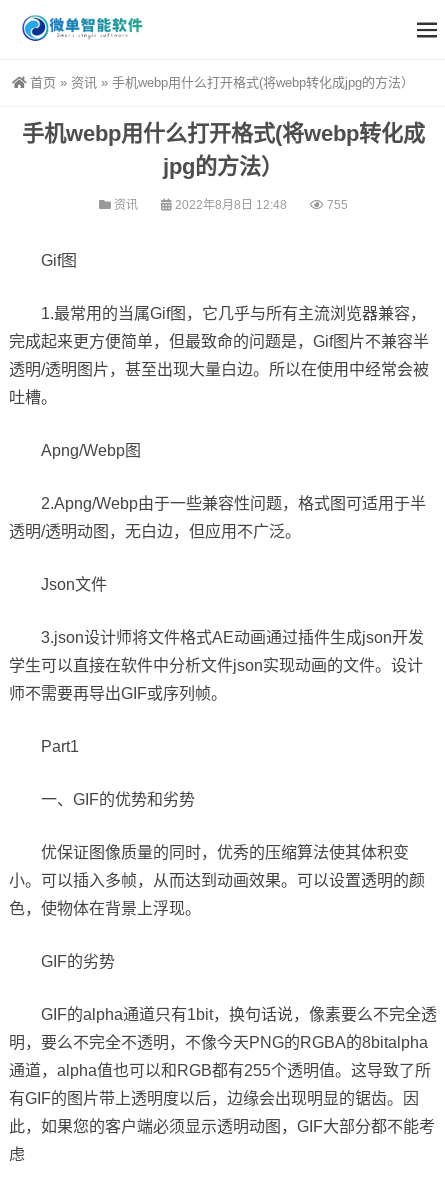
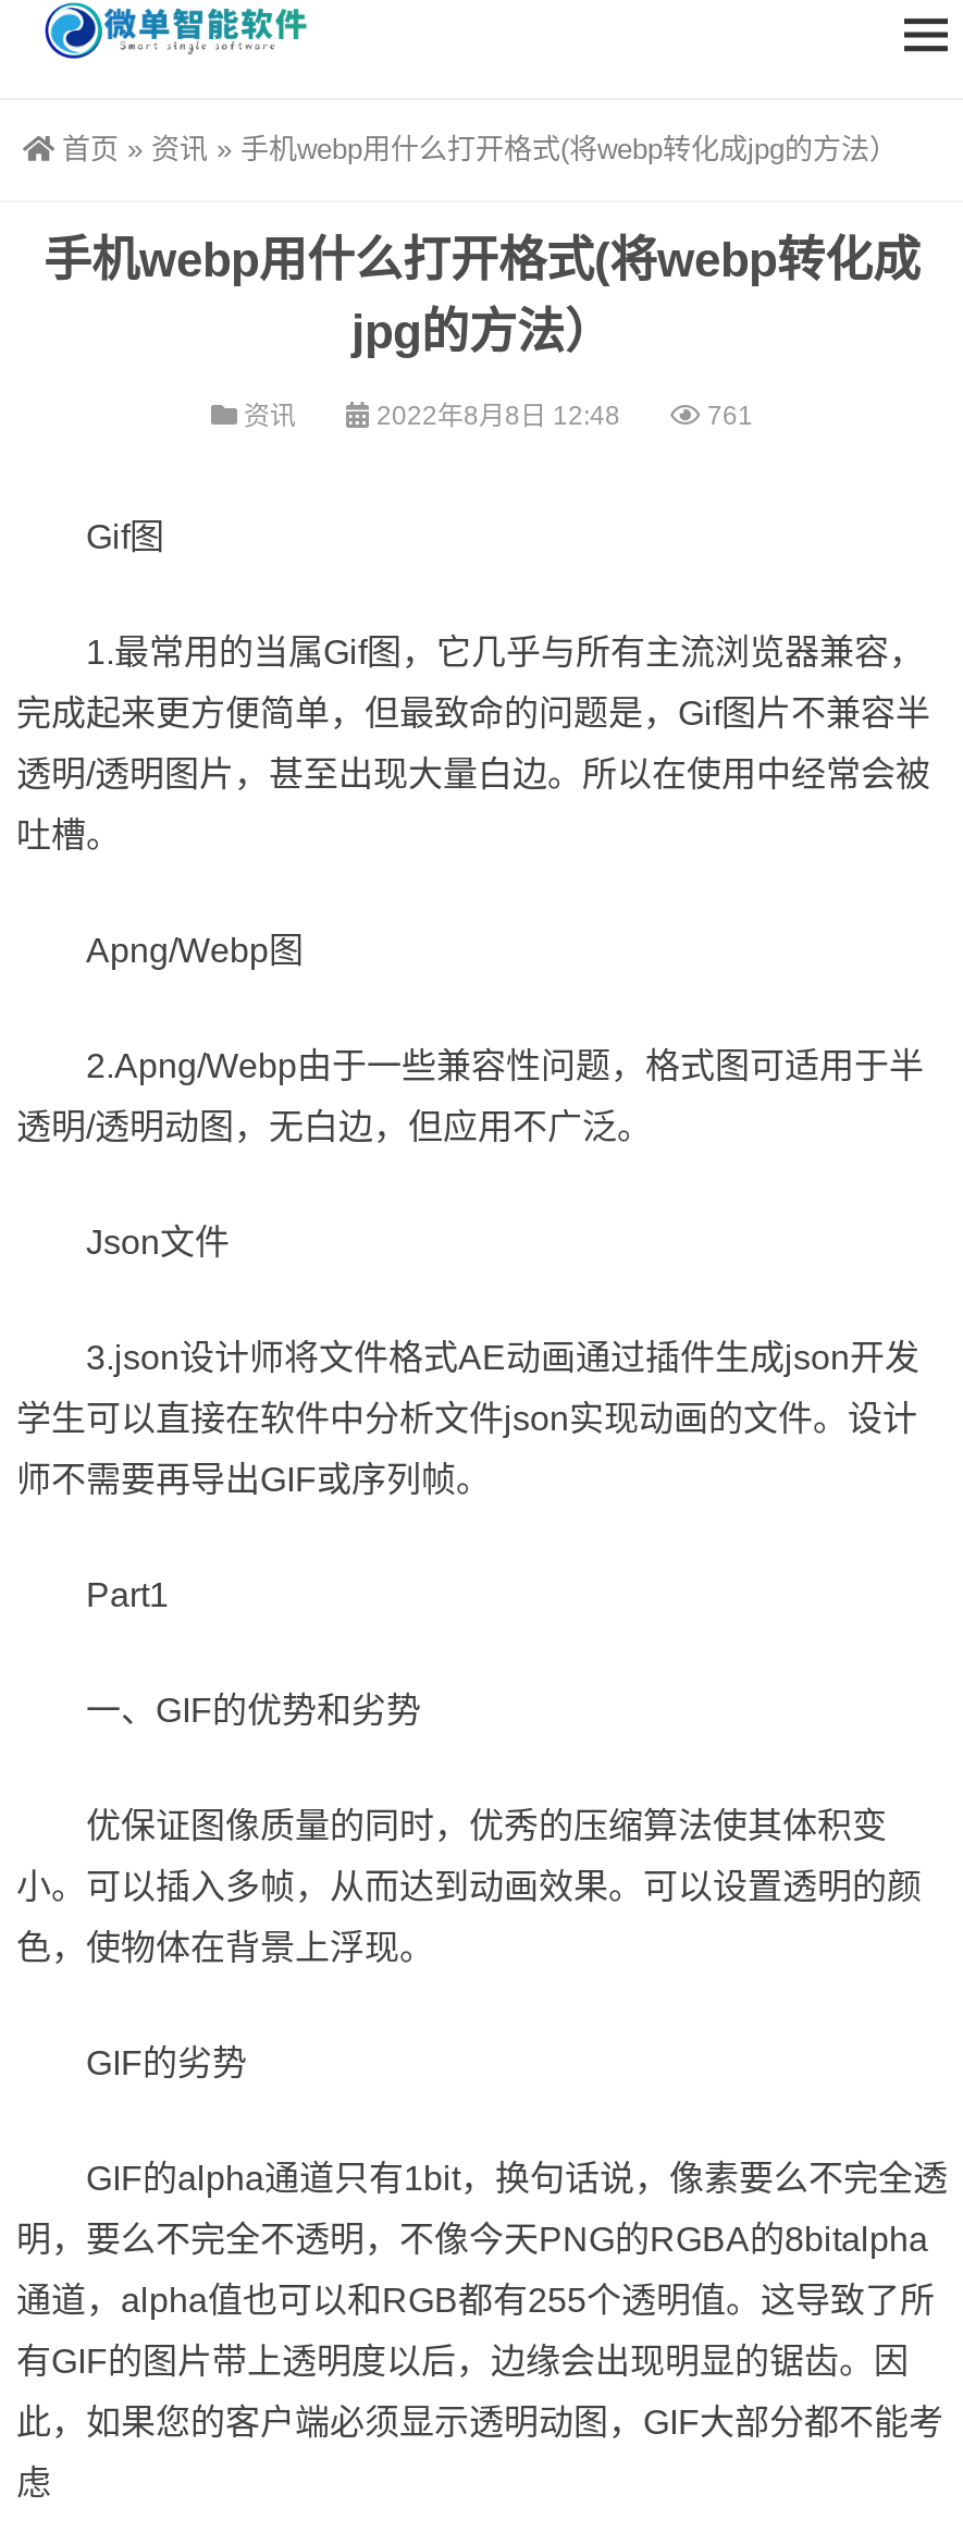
[323,198,347,212] 755 -> [701,401,753,431] 761

